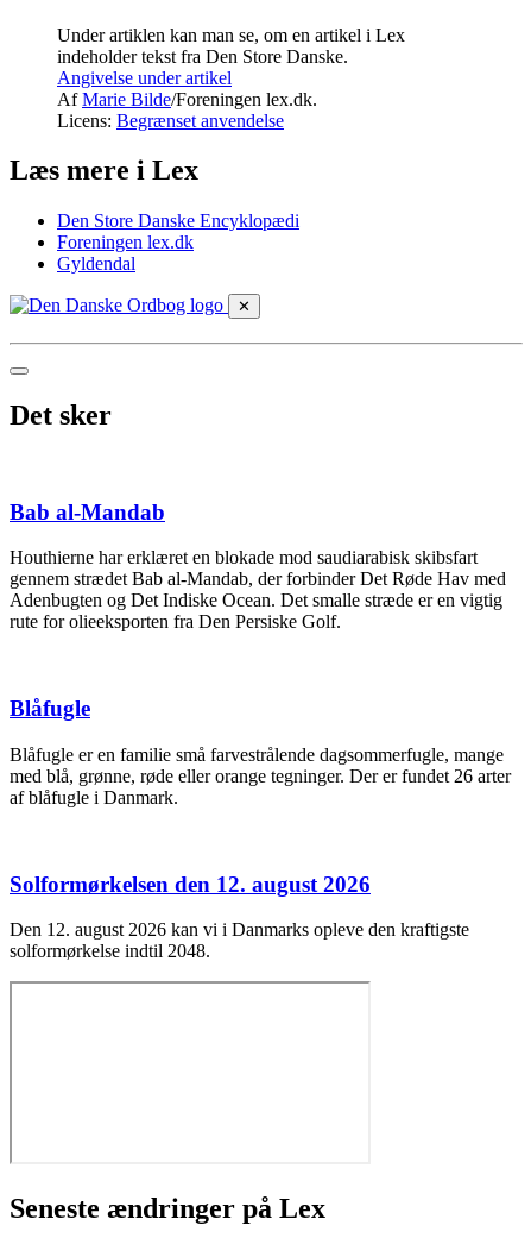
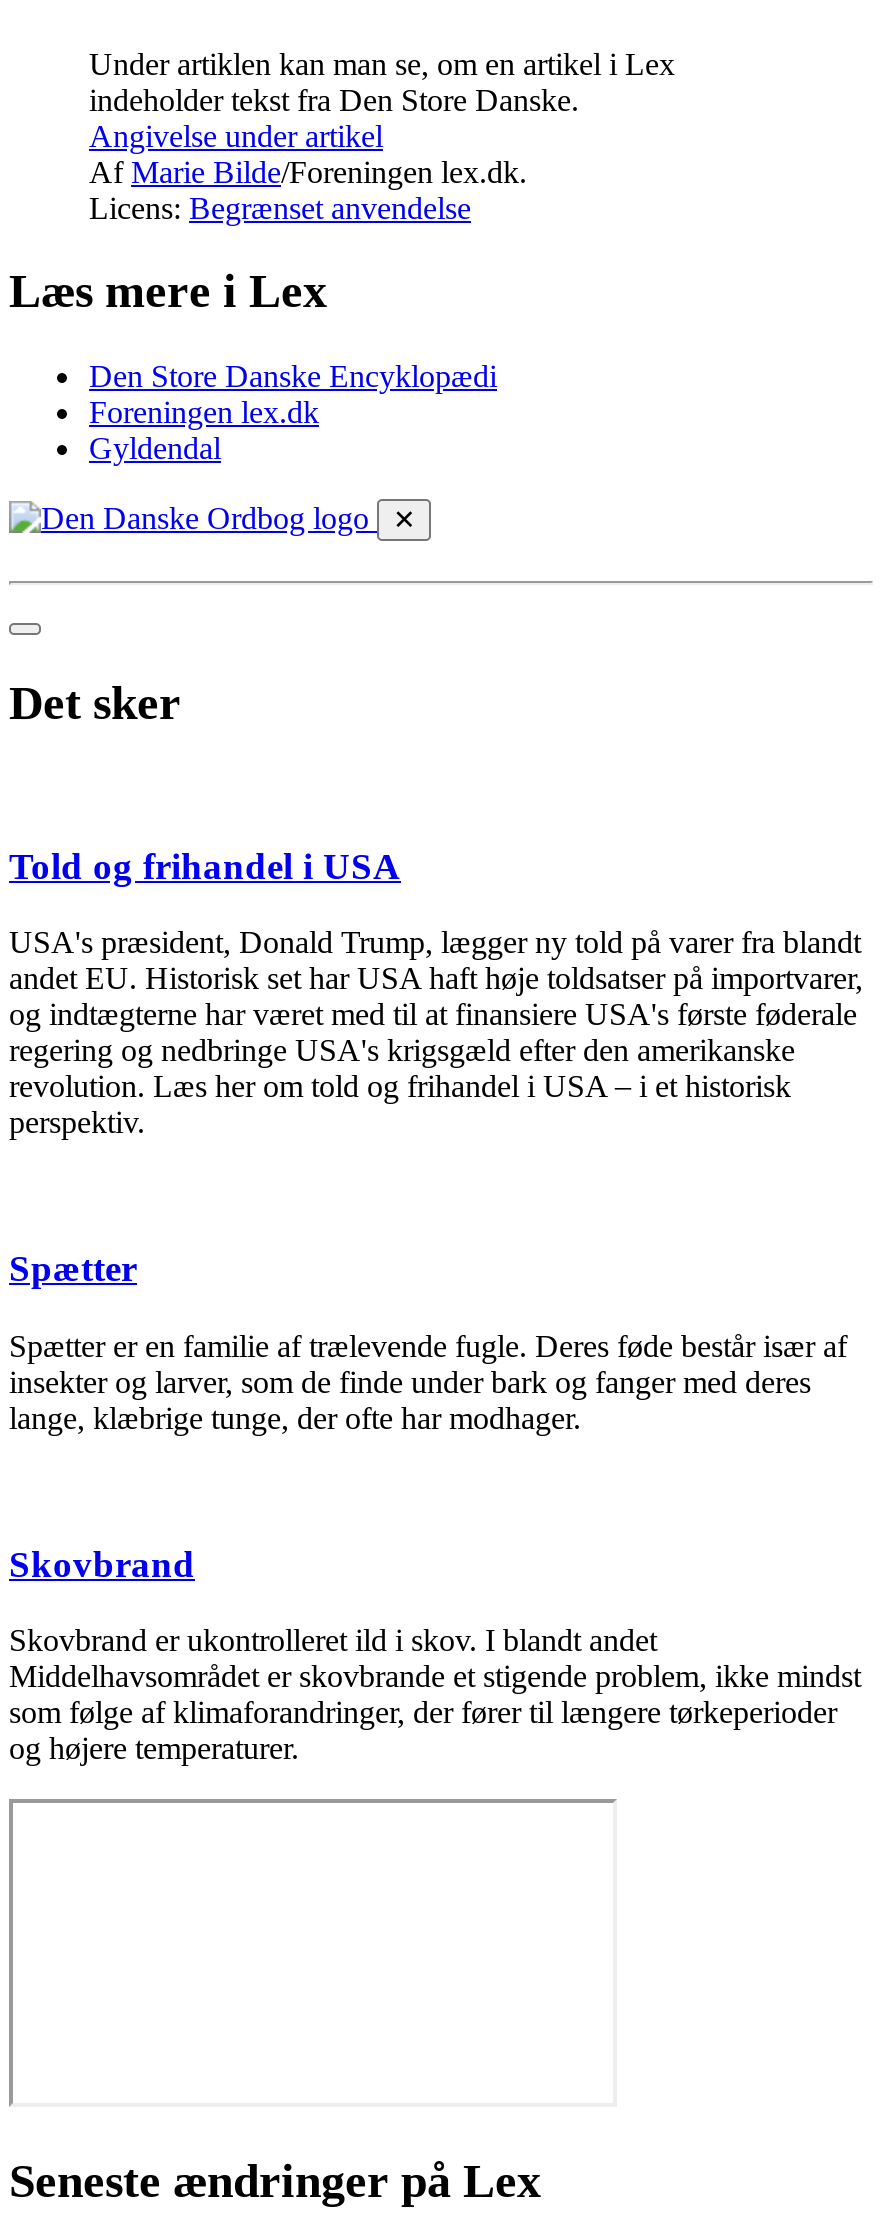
[10,499,165,524] Bab al-Mandab -> [9,845,401,887] Told og frihandel i USA
[10,548,506,632] Houthierne har erklæret en blokade mod saudiarabisk skibsfart | gennem strædet Bab al-Mandab, der forbinder Det Røde Hav med | Adenbugten og Det Indiske Ocean. Det smalle stræde er en vigtig | rute for olieeksporten fra Den Persiske Golf. -> [9,926,863,1140] USA's præsident, Donald Trump, lægger ny told på varer fra blandt | andet EU. Historisk set har USA haft høje toldsatser på importvarer, | og indtægterne har været med til at finansiere USA's første føderale | regering og nedbringe USA's krigsgæld efter den amerikanske | revolution. Læs her om told og frihandel i USA – i et historisk | perspektiv.
[10,696,90,721] Blåfugle -> [9,1247,137,1289] Spætter
[10,744,511,807] Blåfugle er en familie små farvestrålende dagsommerfugle, mange | med blå, grønne, røde eller orange tegninger. Der er fundet 26 arter | af blåfugle i Danmark. -> [9,1329,847,1435] Spætter er en familie af trælevende fugle. Deres føde består især af | insekter og larver, som de finde under bark og fanger med deres | lange, klæbrige tunge, der ofte har modhager.
[10,871,371,896] Solformørkelsen den 12. august 2026 -> [9,1542,195,1584] Skovbrand
[10,920,469,961] Den 12. august 2026 kan vi i Danmarks opleve den kraftigste | solformørkelse indtil 2048. -> [9,1624,861,1766] Skovbrand er ukontrolleret ild i skov. I blandt andet | Middelhavsområdet er skovbrande et stigende problem, ikke mindst | som følge af klimaforandringer, der fører til længere tørkeperioder | og højere temperaturer.

